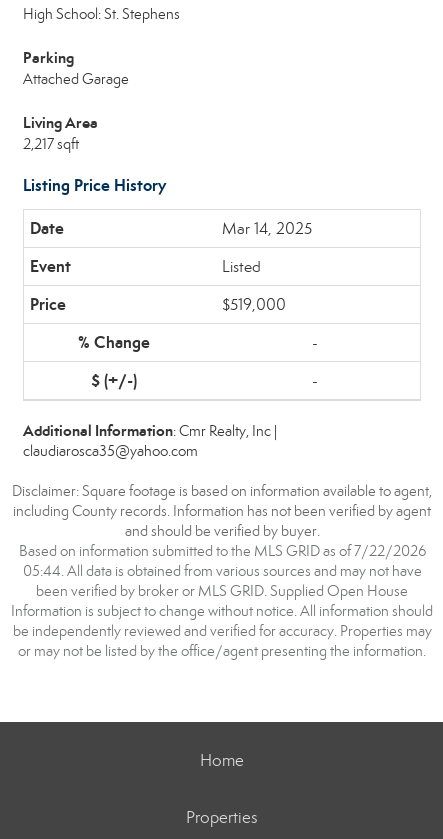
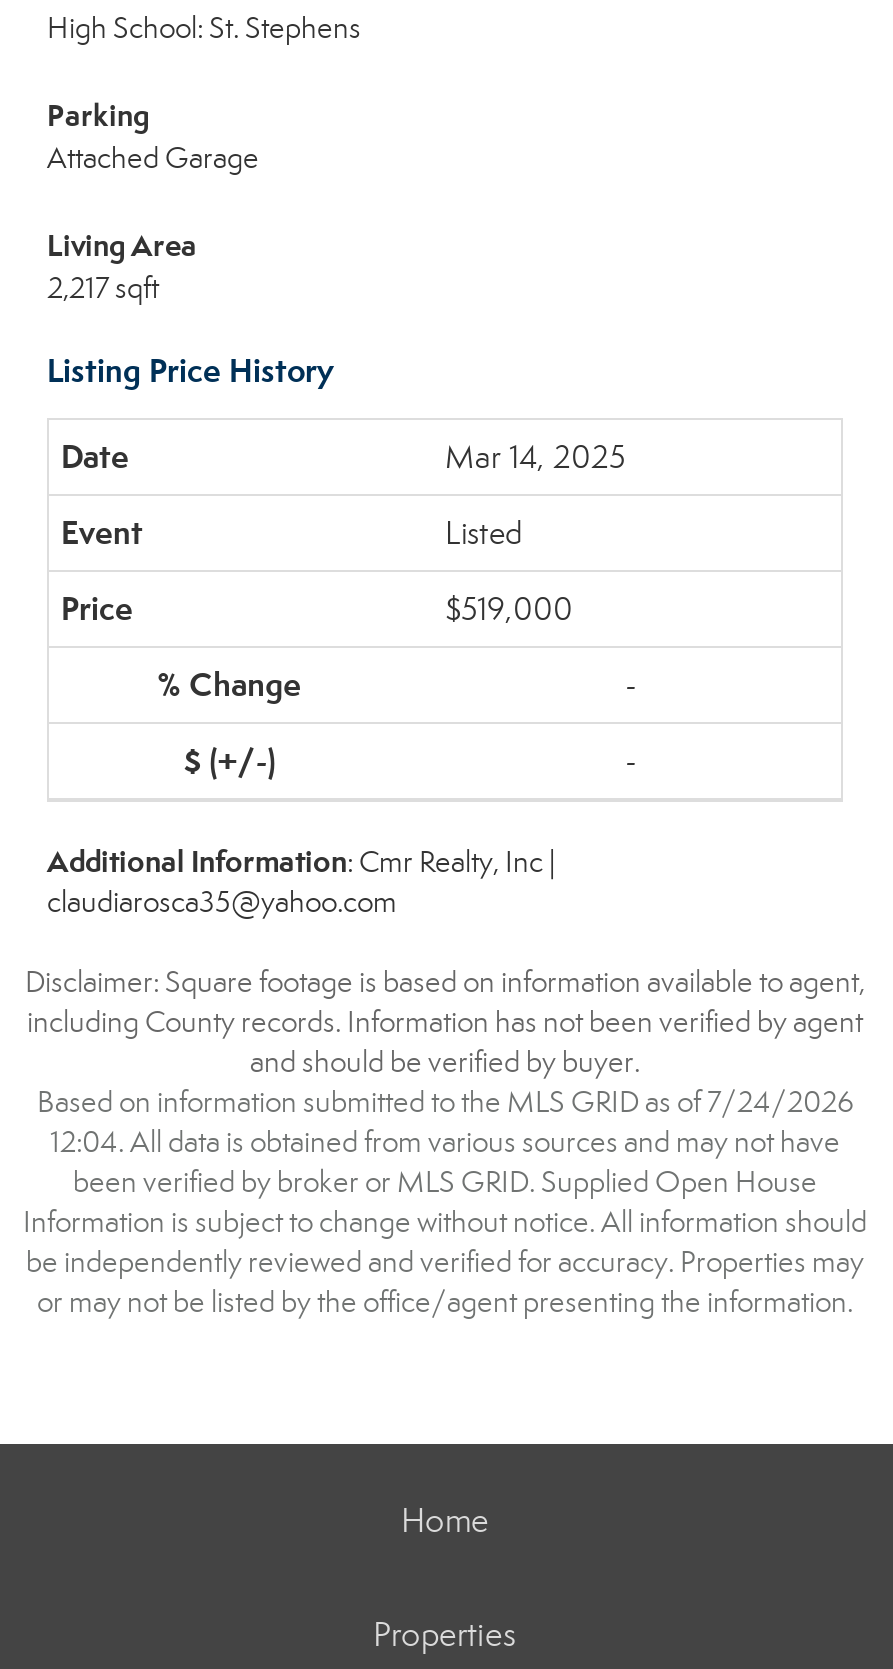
[18,542,425,560] Based on information submitted to the MLS GRID as of 7/22/2026 -> [37,1084,853,1120] Based on information submitted to the MLS GRID as of 7/24/2026
[22,562,421,580] 05:44. All data is obtained from various sources and may not have -> [50,1124,840,1160] 12:04. All data is obtained from various sources and may not have

